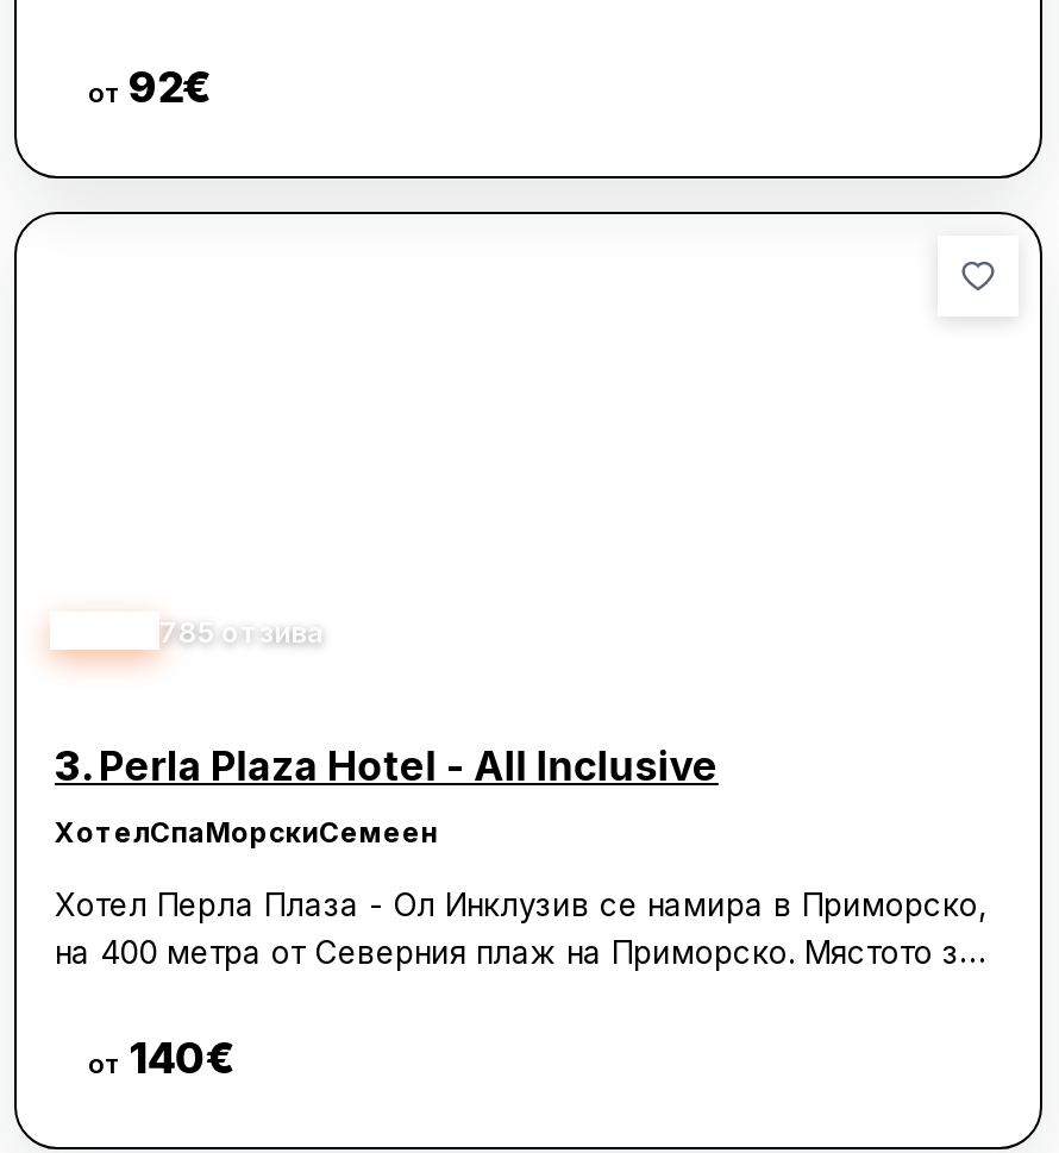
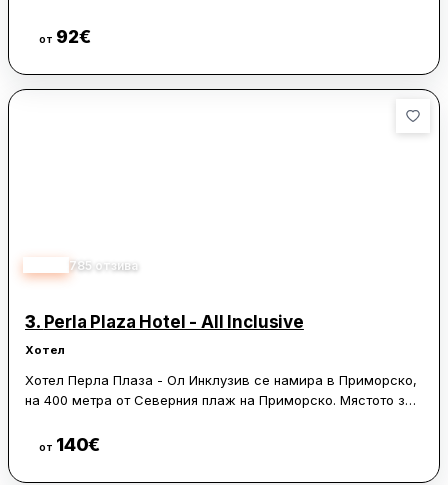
[55,815,438,849] ХотелСпаМорскиСемеен -> [25,343,65,357] Хотел

